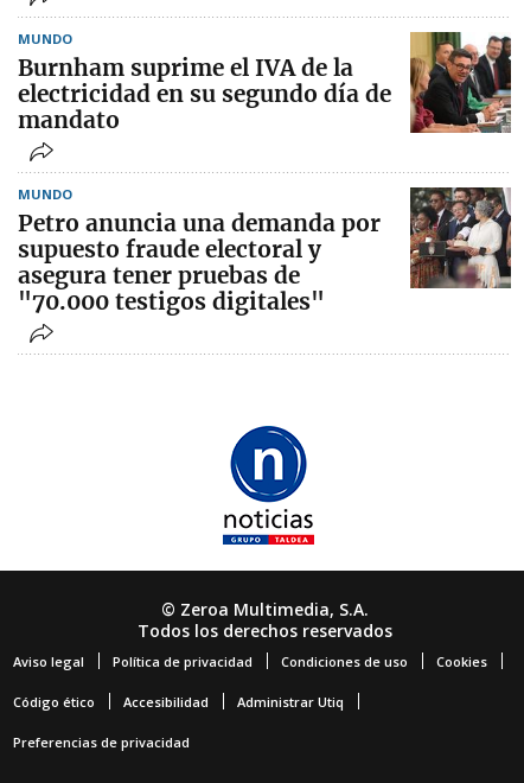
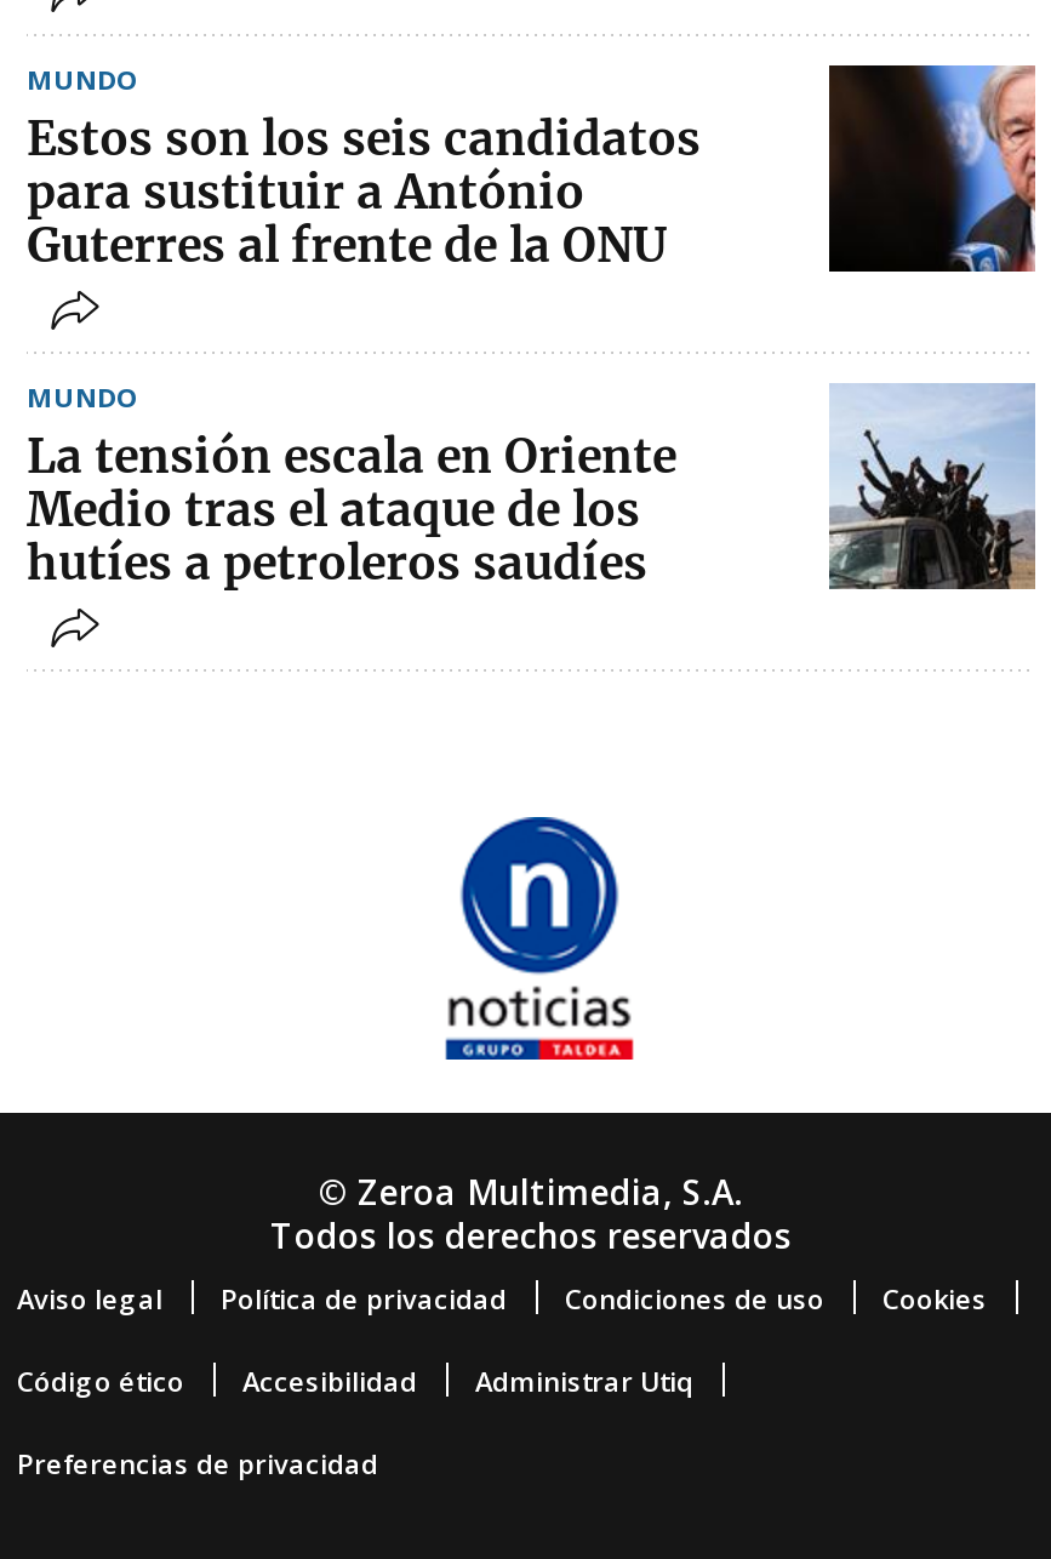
[409,31,512,134] [image] -> [827,63,1038,274] [image]
[18,54,391,135] Burnham suprime el IVA de la | electricidad en su segundo día de | mandato -> [27,110,701,275] Estos son los seis candidatos | para sustituir a António | Guterres al frente de la ONU
[409,186,512,289] [image] -> [829,383,1035,592] [image]
[18,209,381,316] Petro anuncia una demanda por | supuesto fraude electoral y | asegura tener pruebas de | "70.000 testigos digitales" -> [27,428,676,593] La tensión escala en Oriente | Medio tras el ataque de los | hutíes a petroleros saudíes

